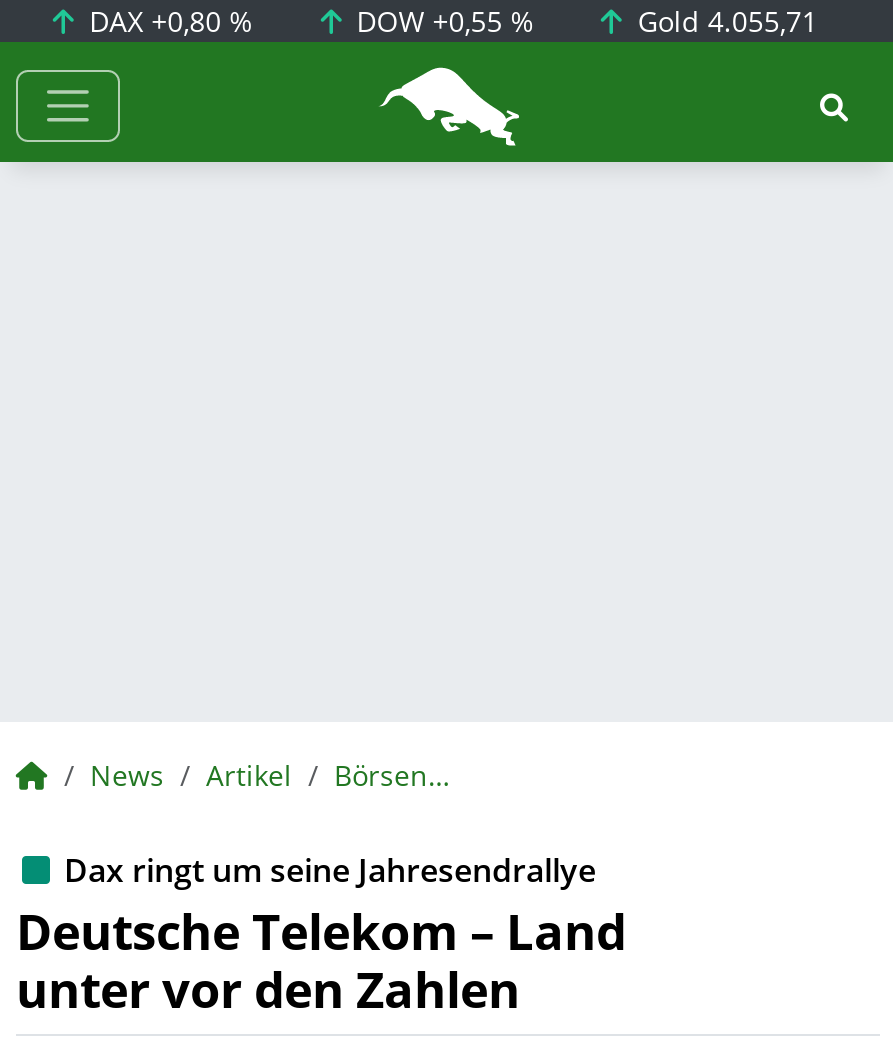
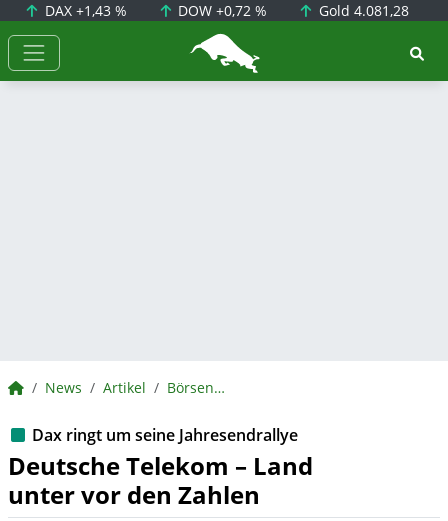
[81,2,253,40] DAX +0,80 % -> [41,1,127,20] DAX +1,43 %
[348,2,534,40] DOW +0,55 % -> [174,1,267,20] DOW +0,72 %
[630,2,818,40] Gold 4.055,71 -> [315,1,409,20] Gold 4.081,28

